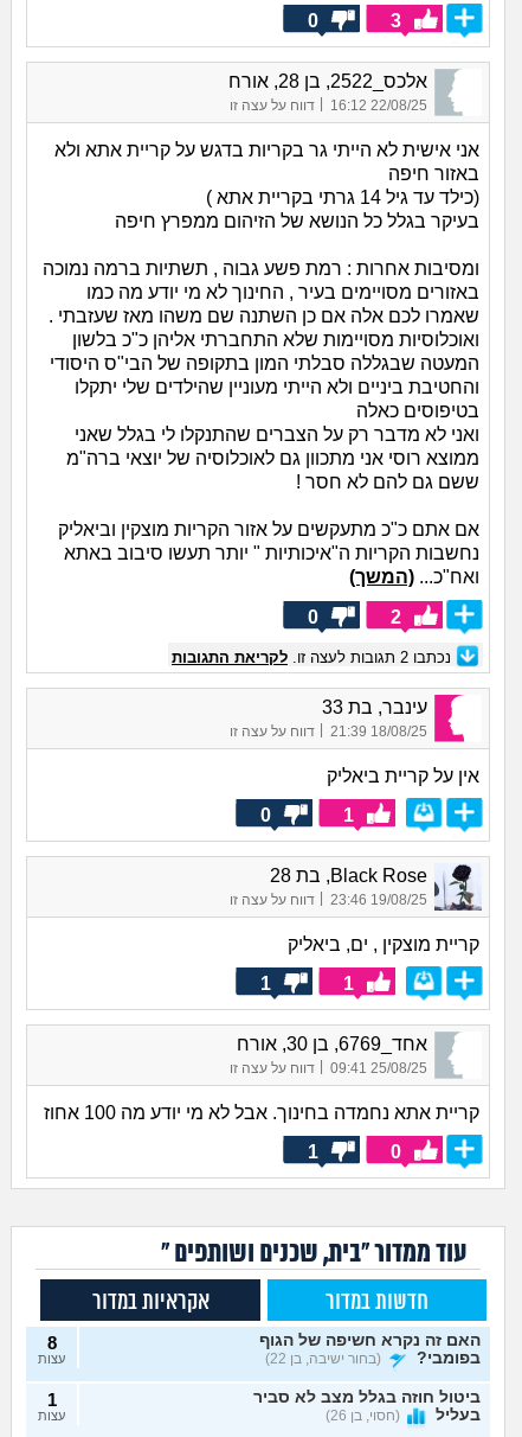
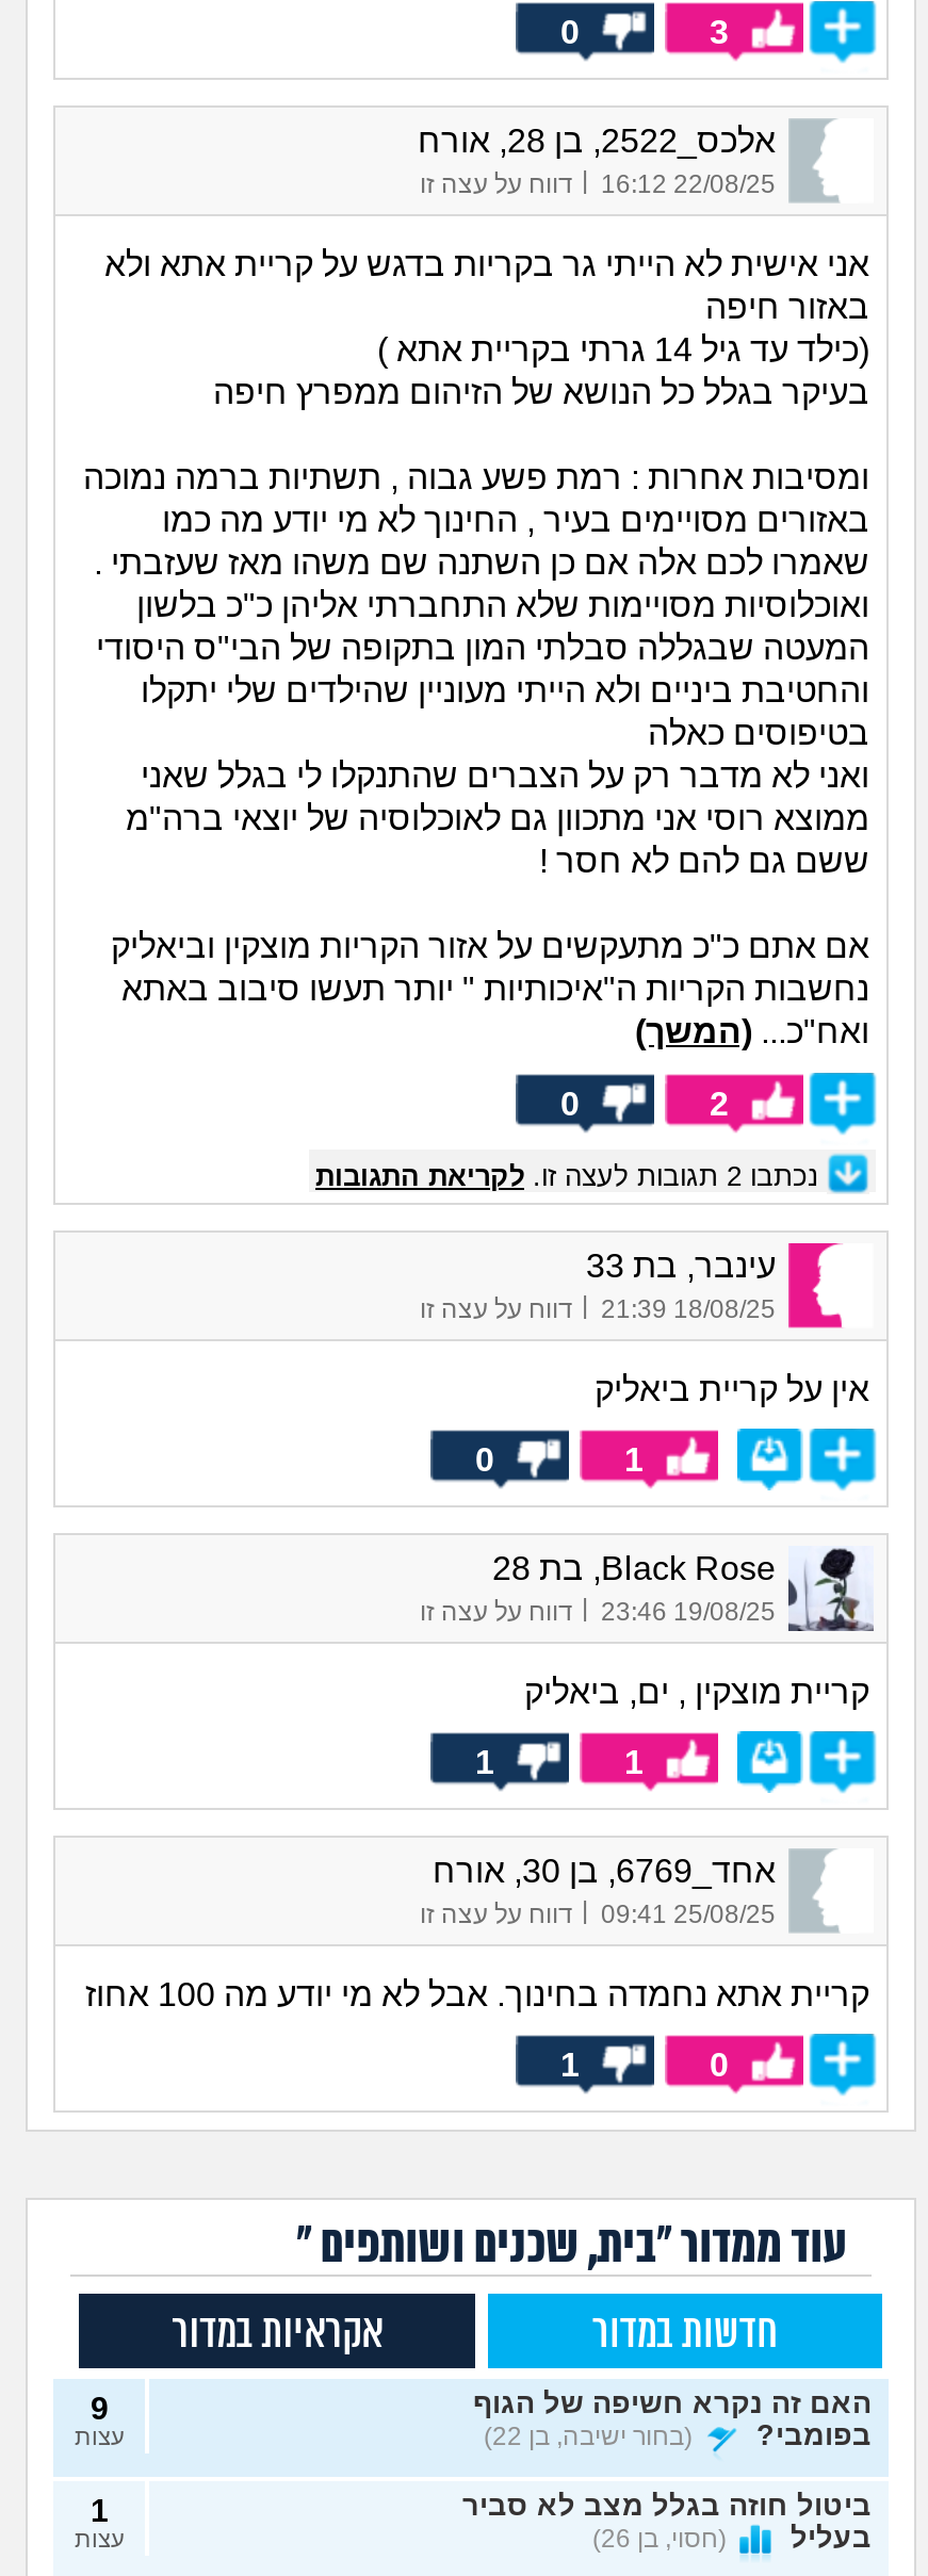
[47,1333,56,1353] 8 -> [91,2390,108,2426] 9

